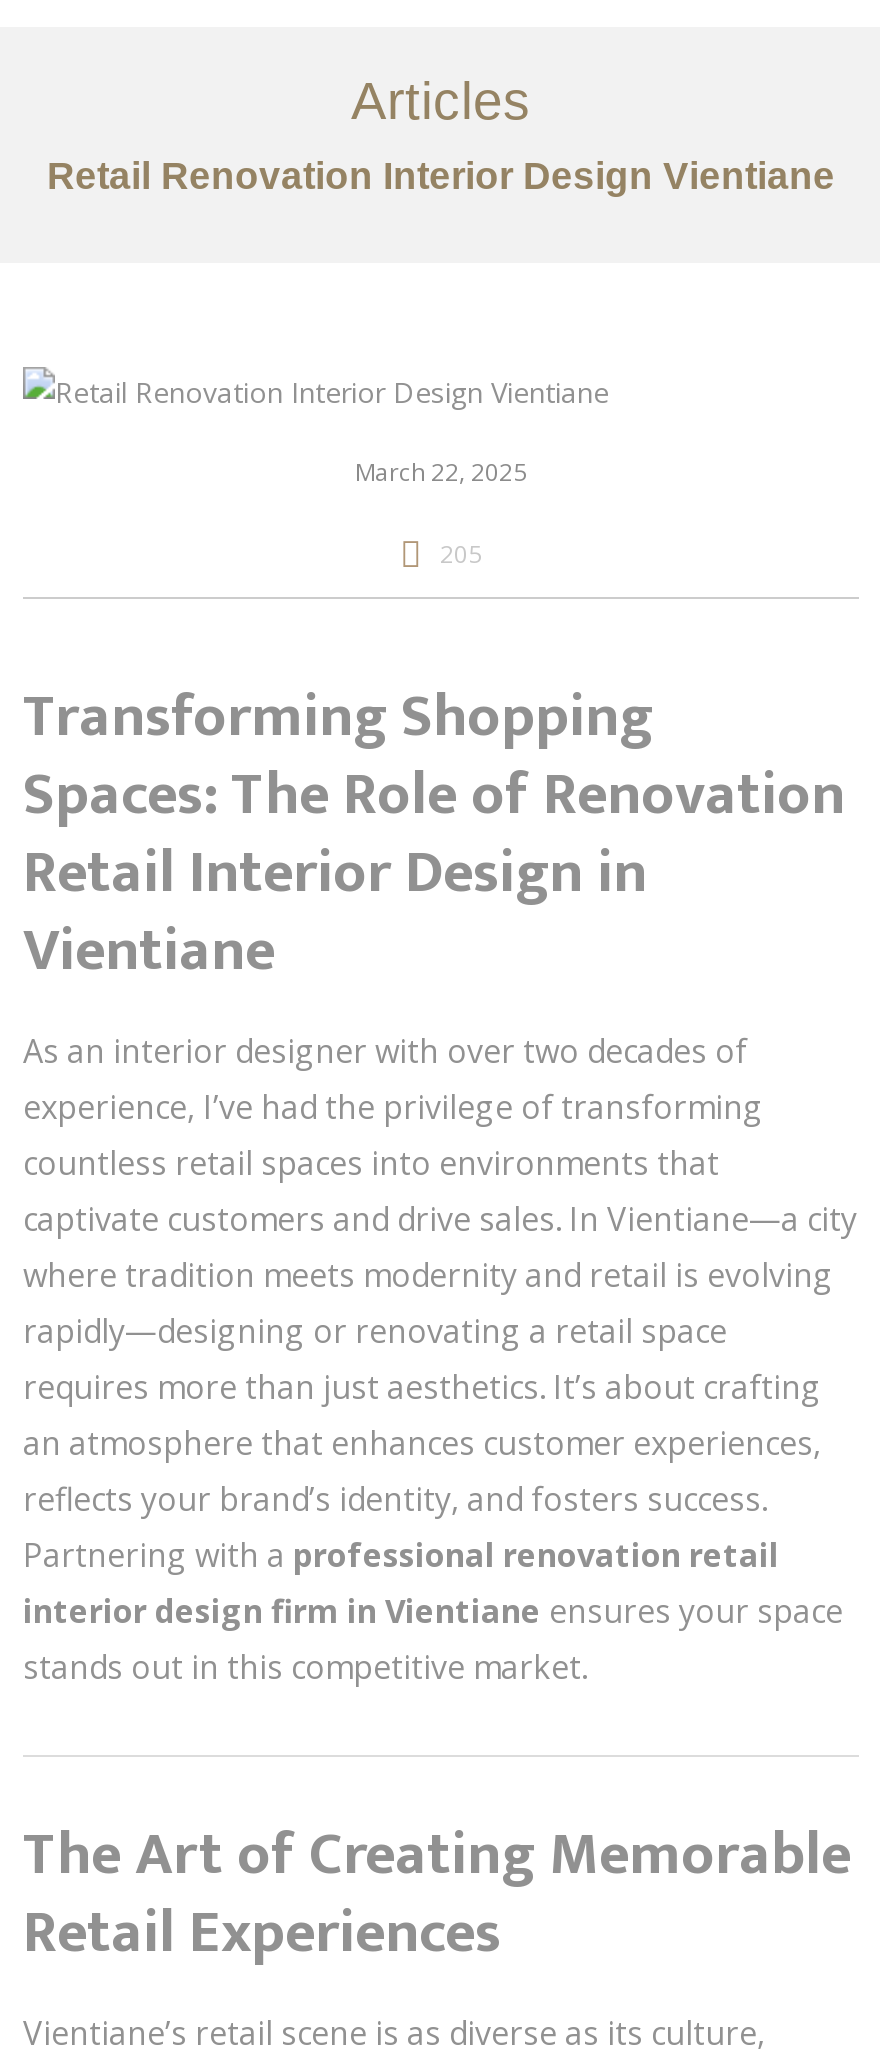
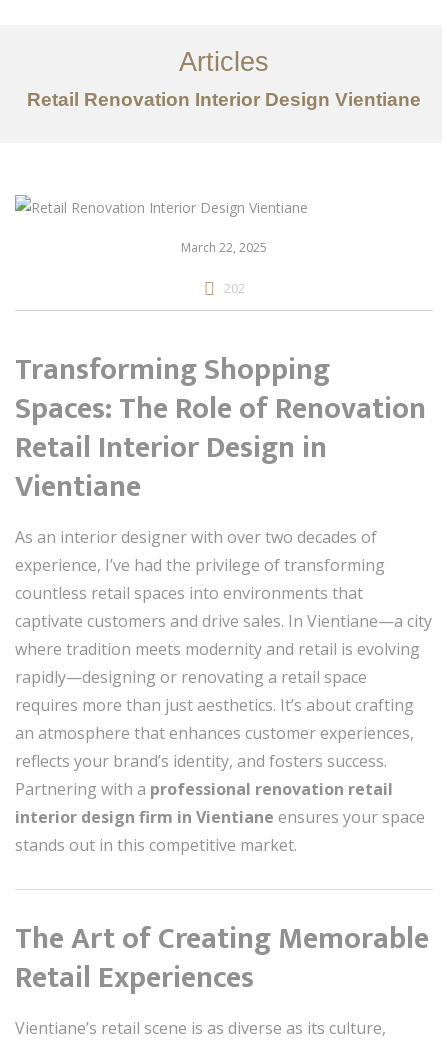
[440,537,482,571] 205 -> [223,280,244,297] 202

